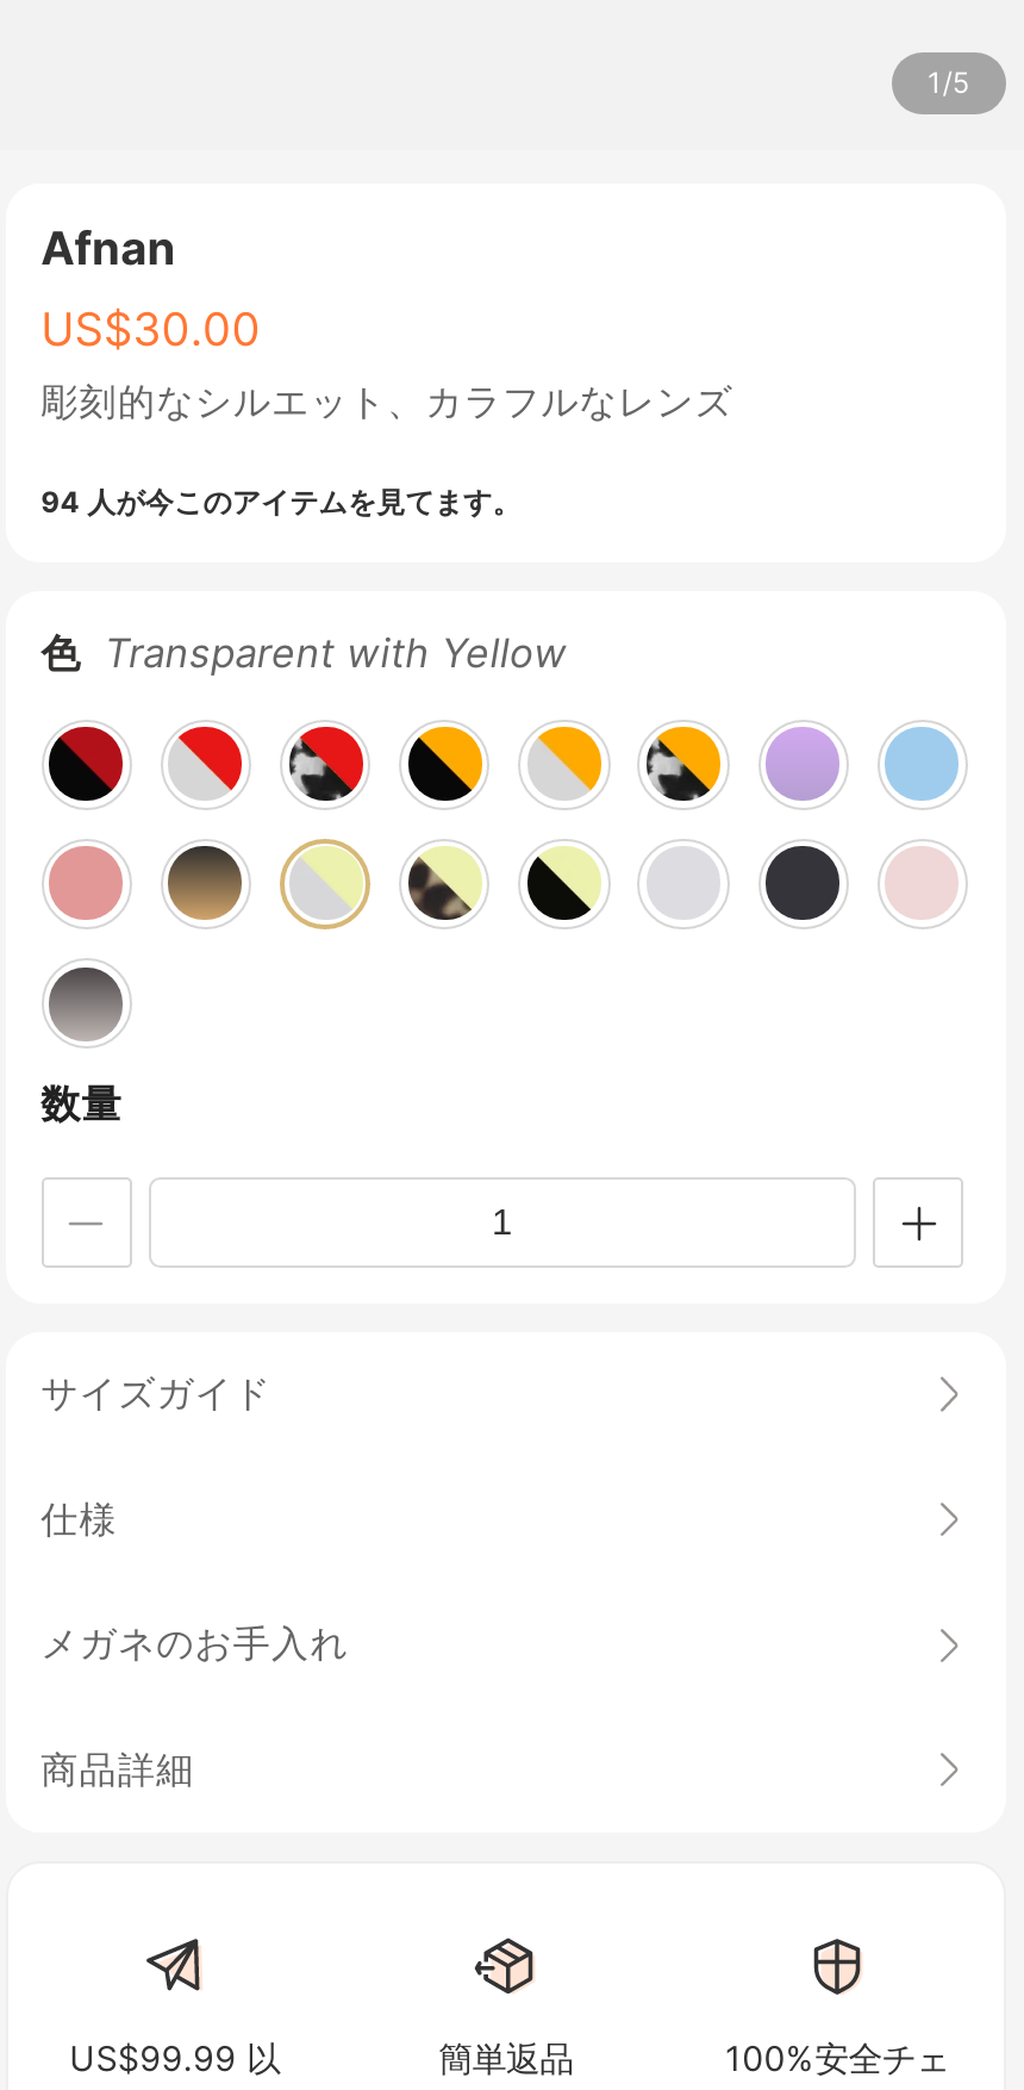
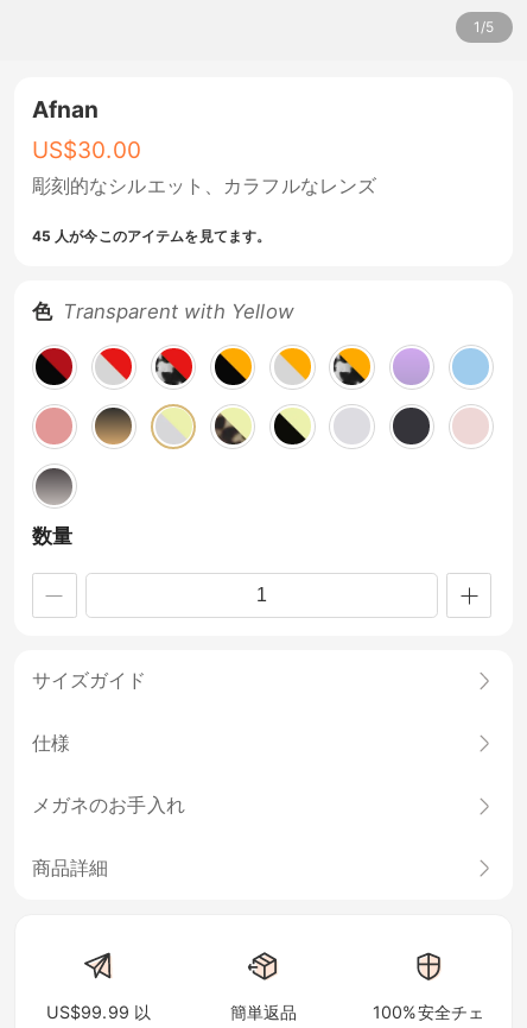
[41,484,521,519] 94 人が今このアイテムを見てます。 -> [32,227,271,245] 45 人が今このアイテムを見てます。

